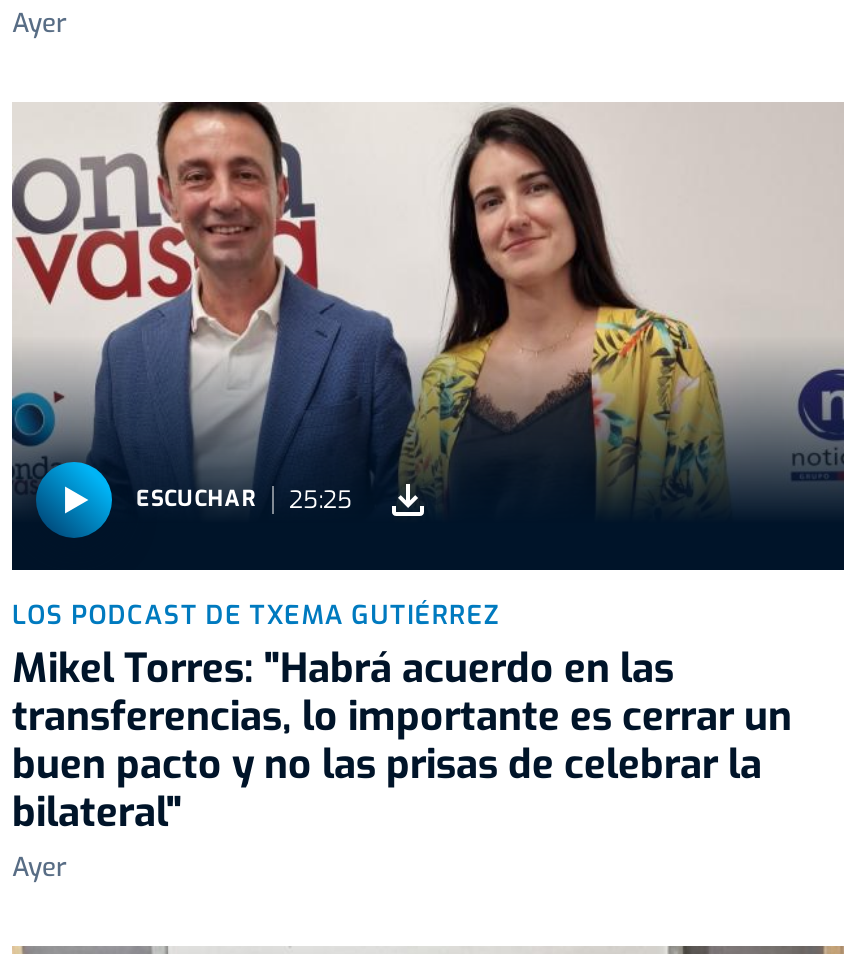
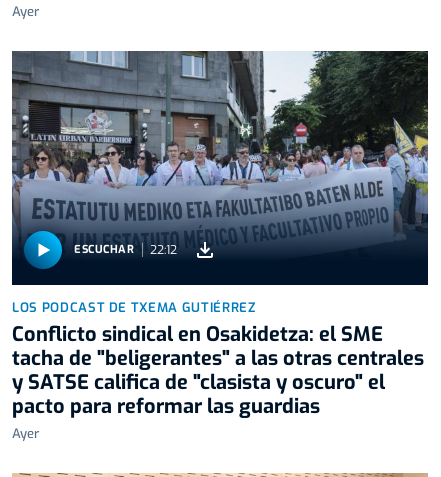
[12,100,844,518] [image] | ESCUCHAR 25:25 -> [11,50,429,259] [image] | ESCUCHAR 22:12
[12,642,792,840] Mikel Torres: "Habrá acuerdo en las | transferencias, lo importante es cerrar un | buen pacto y no las prisas de celebrar la | bilateral" -> [12,321,424,420] Conflicto sindical en Osakidetza: el SME | tacha de "beligerantes" a las otras centrales | y SATSE califica de "clasista y oscuro" el | pacto para reformar las guardias

